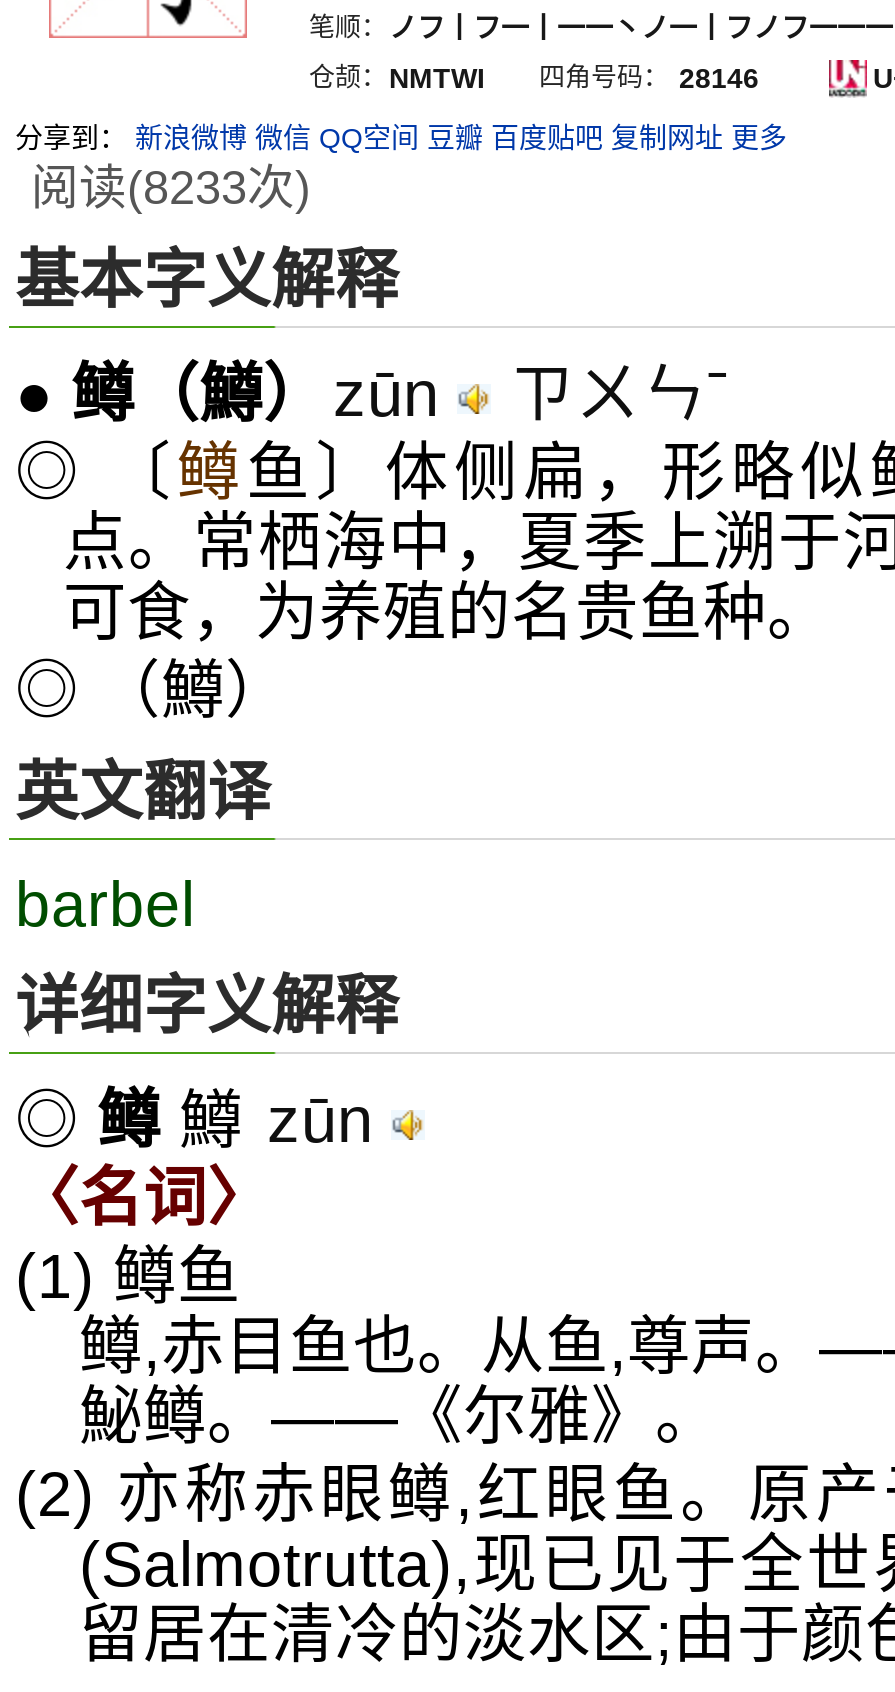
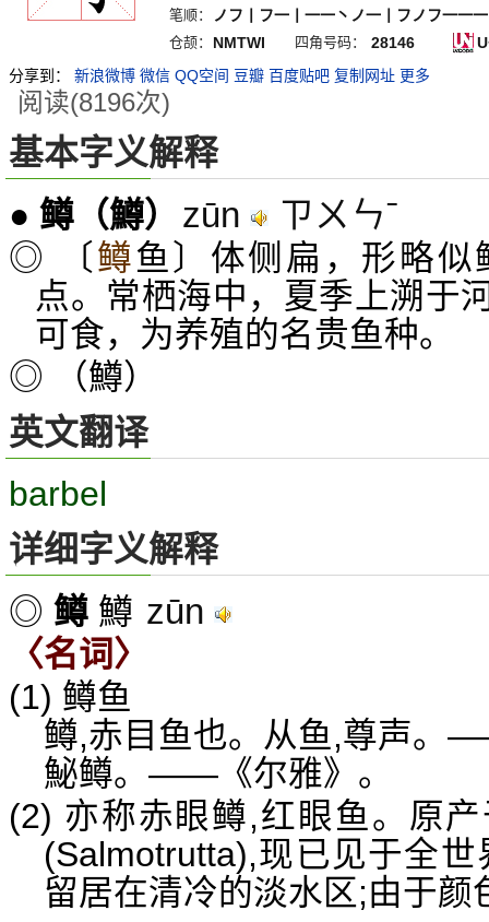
[31,162,311,214] 阅读(8233次) -> [17,88,170,117] 阅读(8196次)

